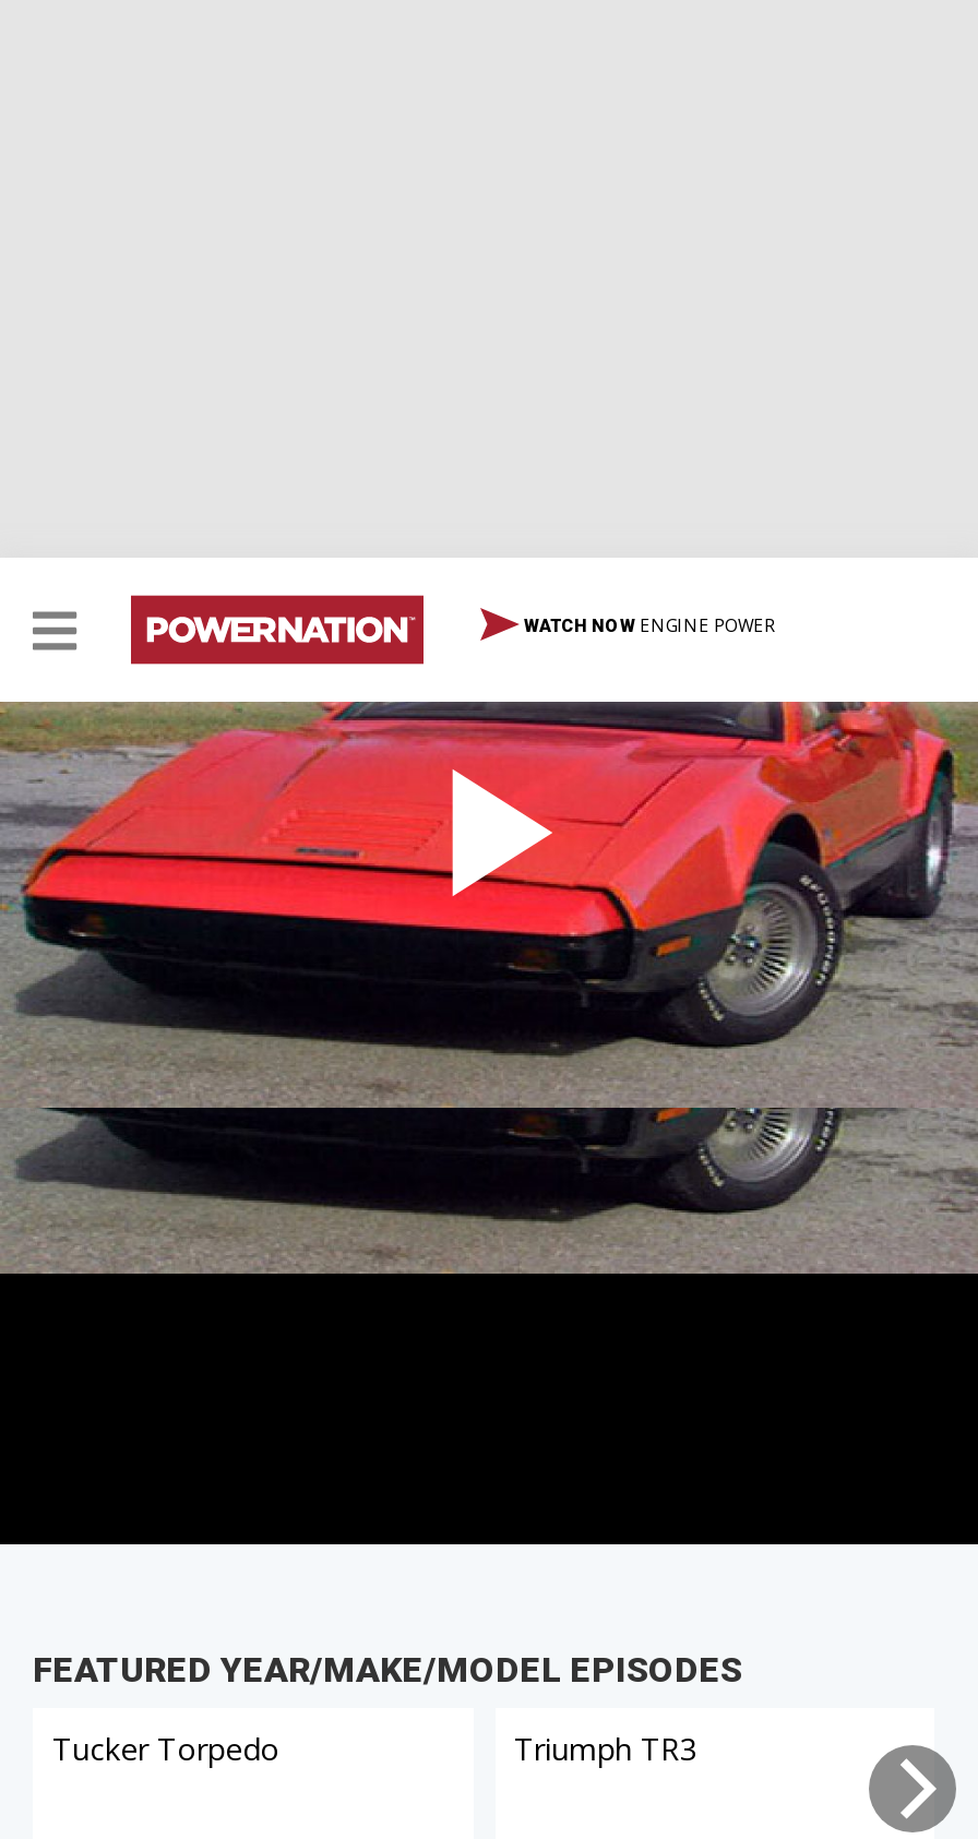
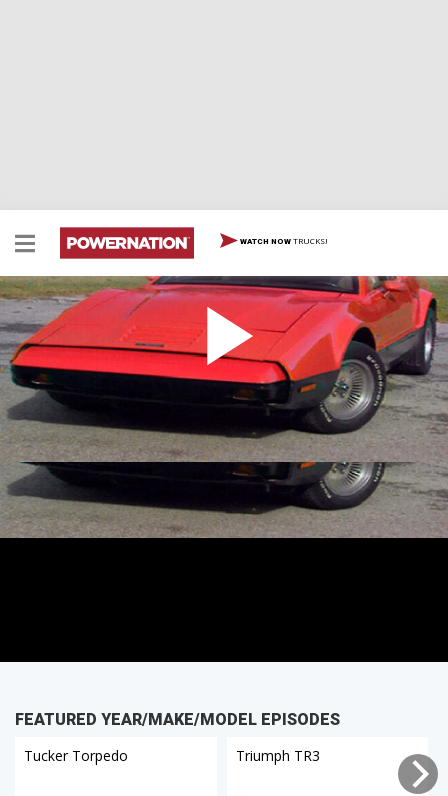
[520,613,775,637] WATCH NOW ENGINE POWER -> [238,235,328,246] WATCH NOW TRUCKS!

